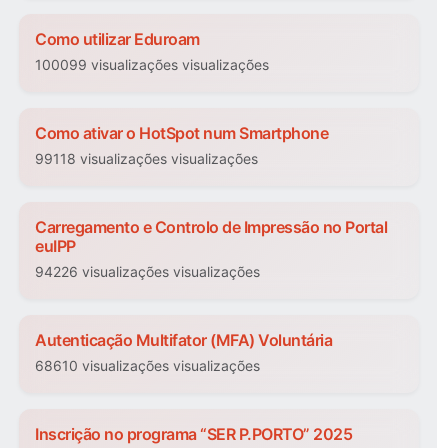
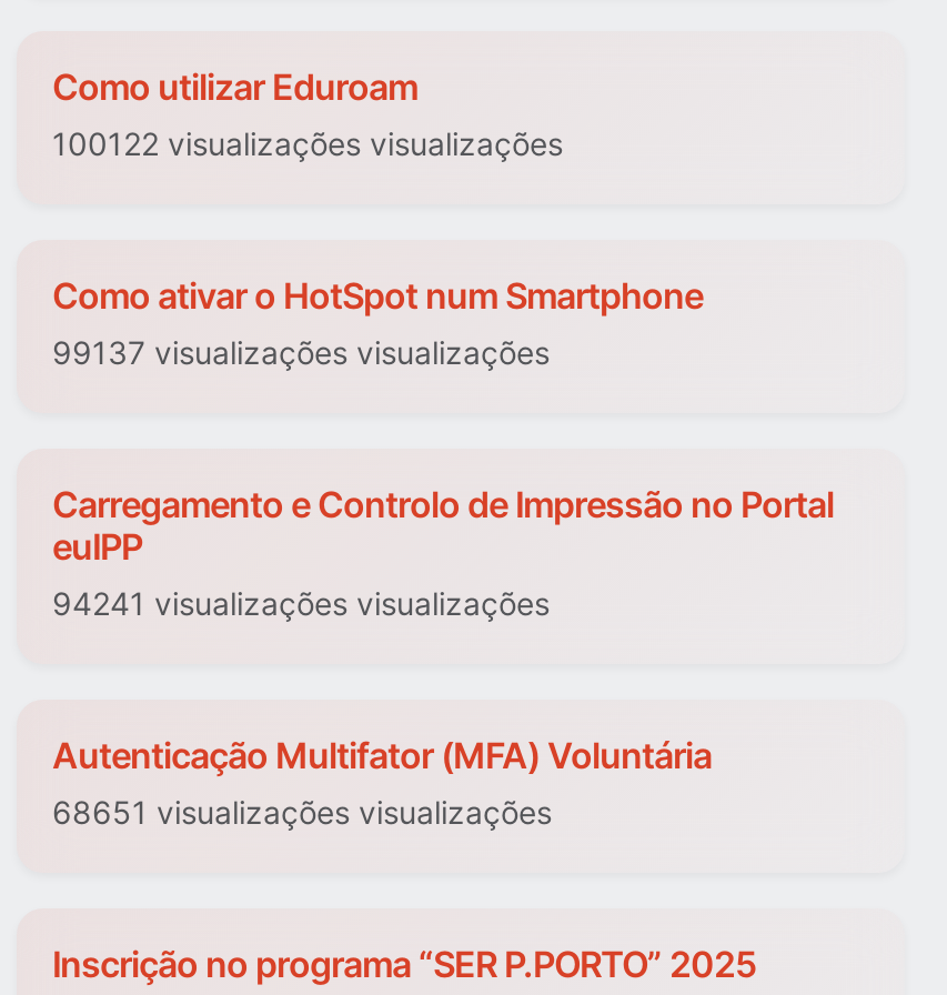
[35,56,269,73] 100099 visualizações visualizações -> [52,125,563,163] 100122 visualizações visualizações
[35,150,258,167] 99118 visualizações visualizações -> [52,334,550,372] 99137 visualizações visualizações
[35,263,260,280] 94226 visualizações visualizações -> [52,585,550,623] 94241 visualizações visualizações
[35,357,260,374] 68610 visualizações visualizações -> [52,794,552,832] 68651 visualizações visualizações

